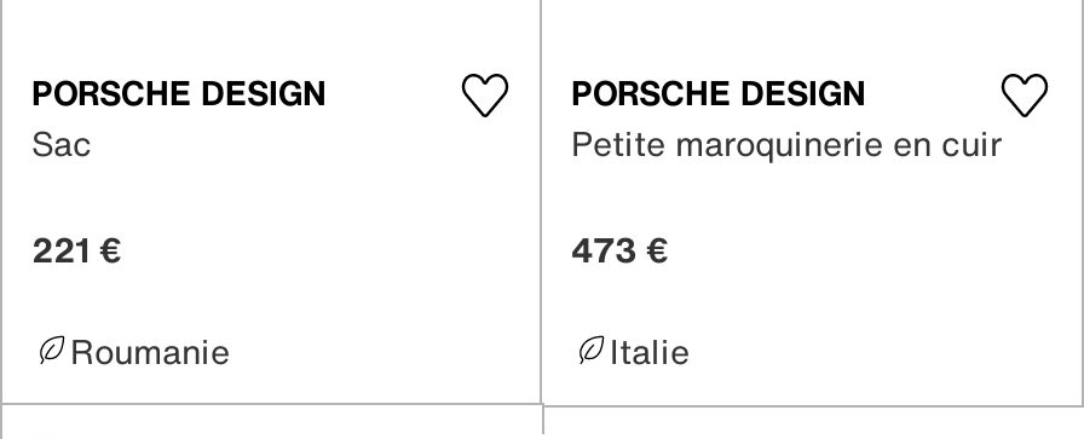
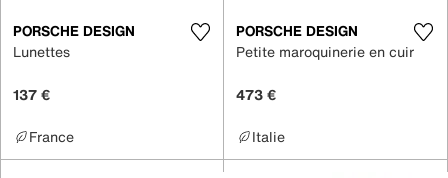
[31,118,92,169] Sac -> [13,41,70,62] Lunettes
[31,223,121,274] 221 € -> [13,84,50,105] 137 €
[70,325,230,375] Roumanie -> [29,126,74,147] France

